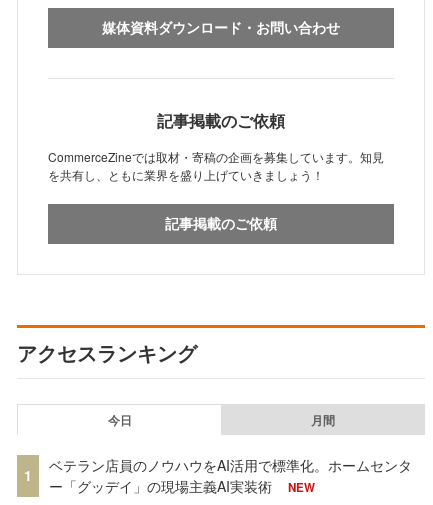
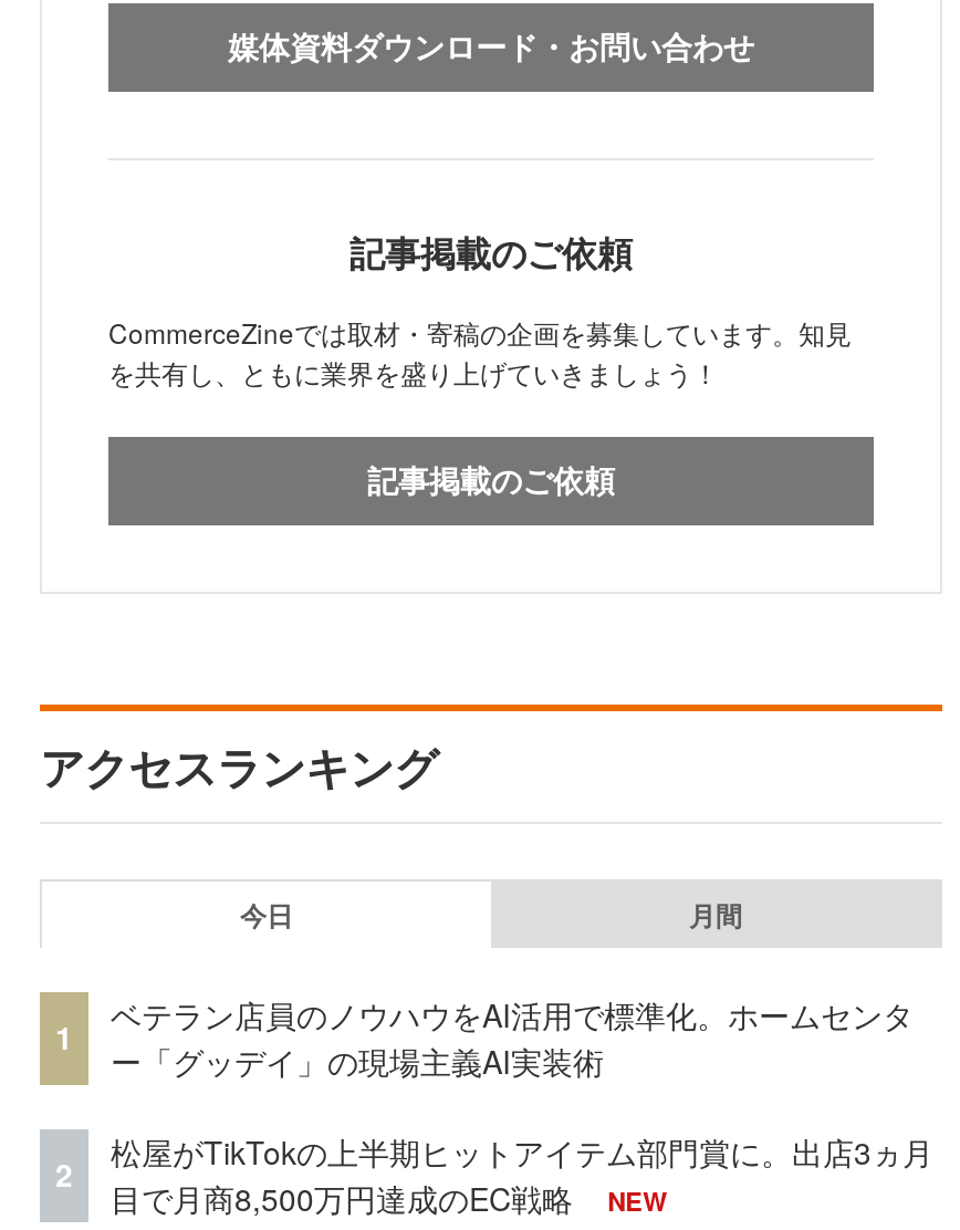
none -> [55,1152,73,1196] 2
none -> [111,1129,933,1220] 松屋がTikTokの上半期ヒットアイテム部門賞に。出店3ヵ月 | 目で月商8,500万円達成のEC戦略

